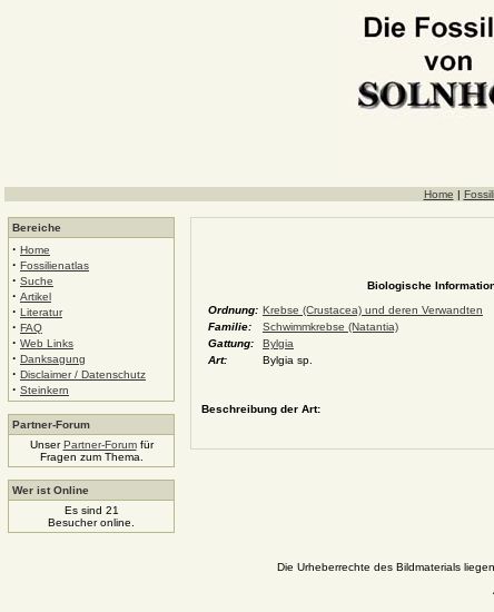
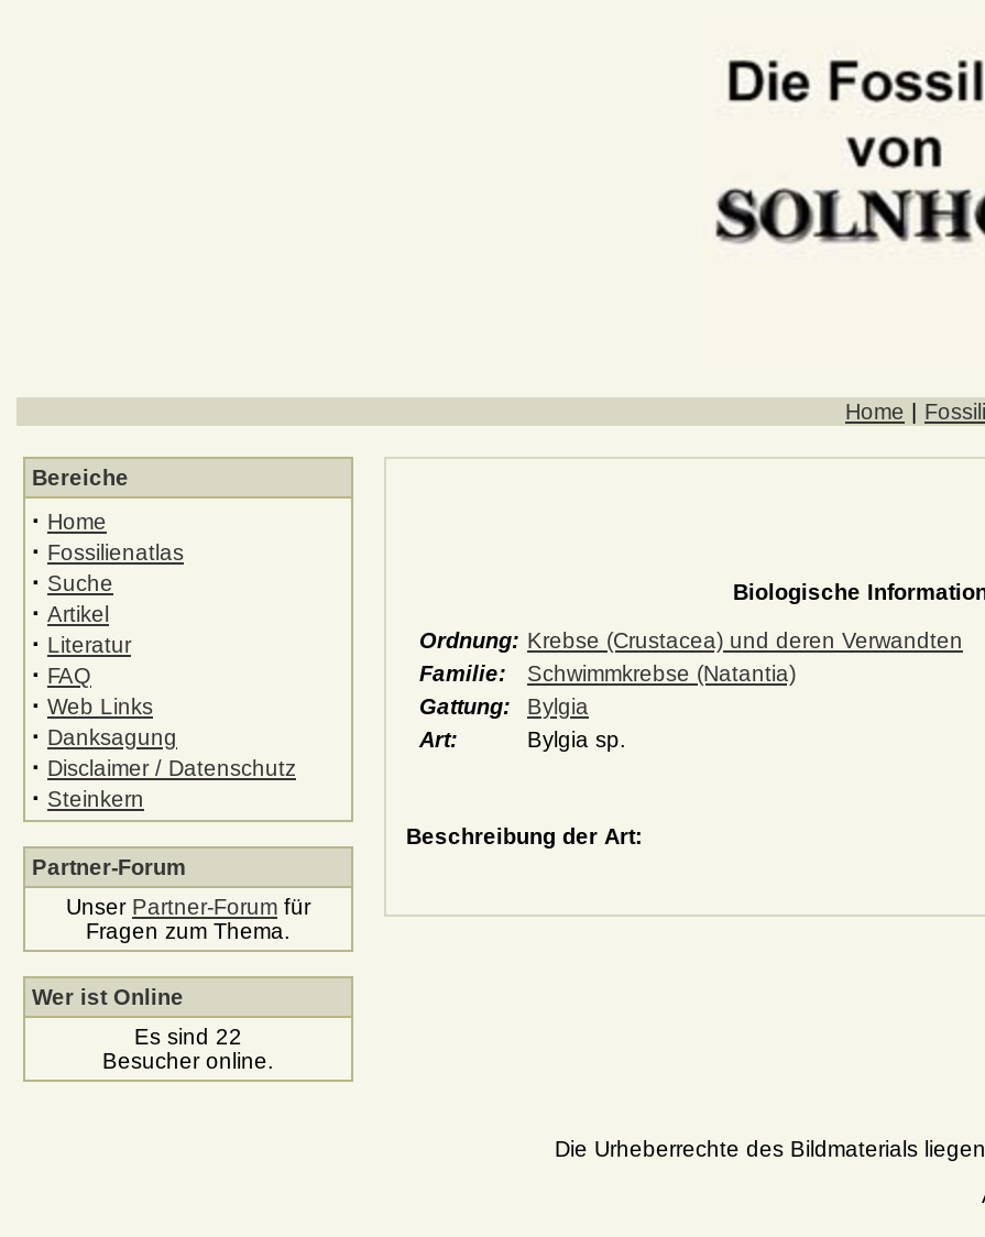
[64,504,118,516] Es sind 21 -> [134,1025,242,1049] Es sind 22

